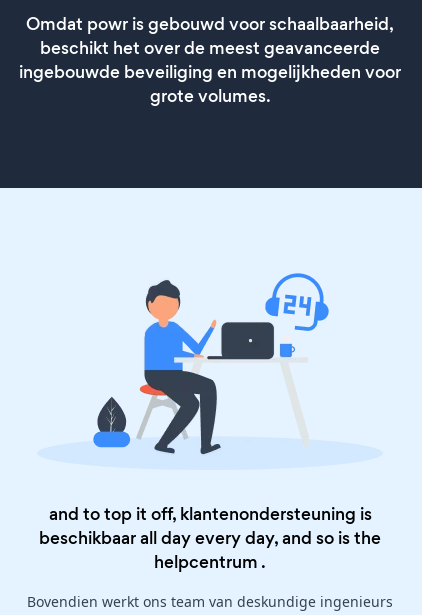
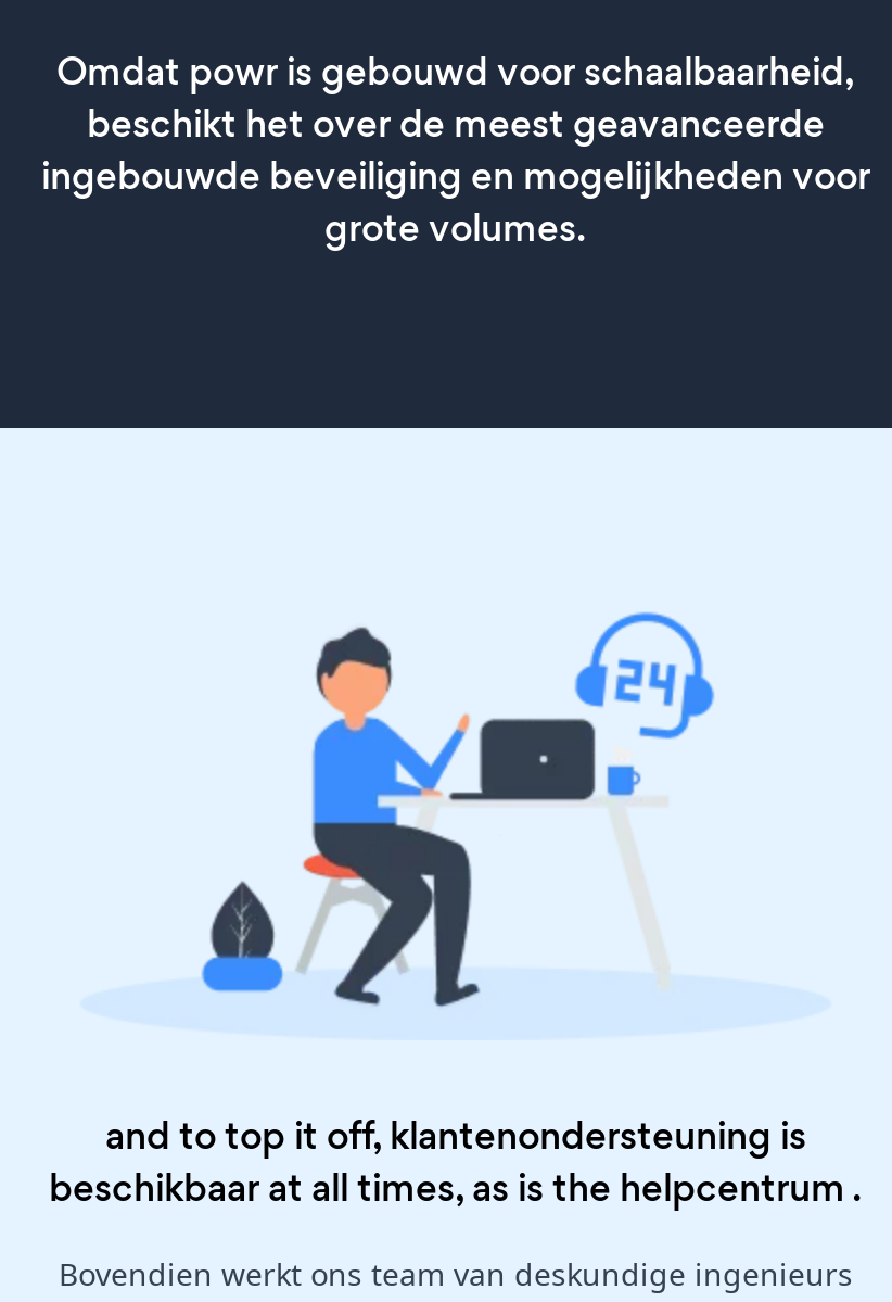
[39,526,381,574] beschikbaar all day every day, and so is the | helpcentrum. -> [49,1162,863,1214] beschikbaar at all times, as is the helpcentrum.

